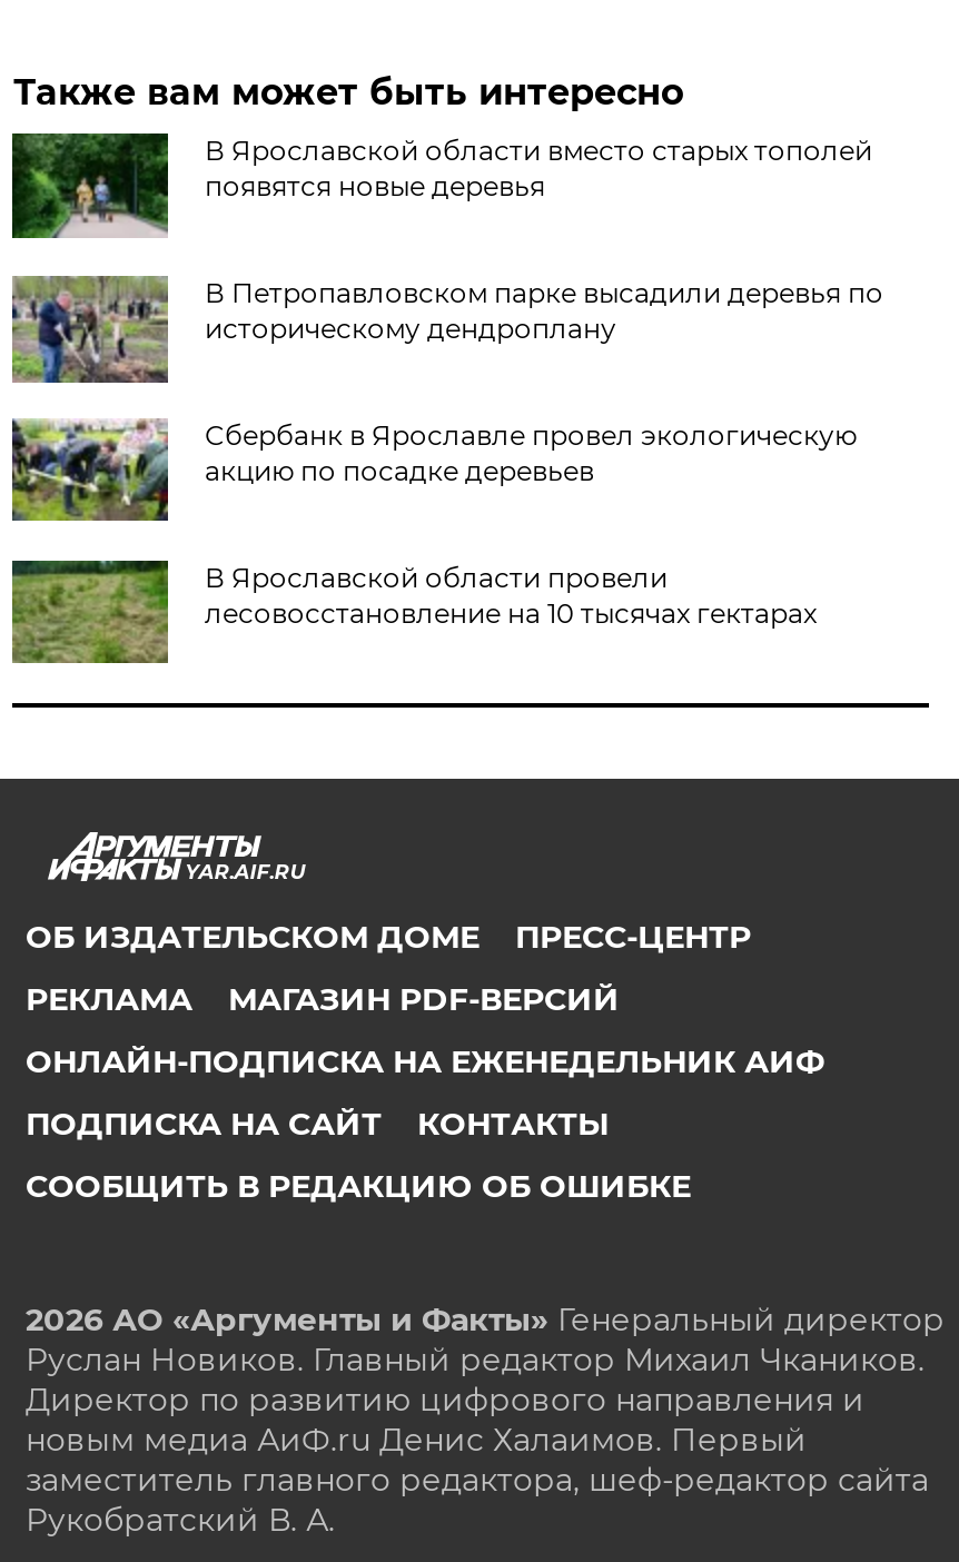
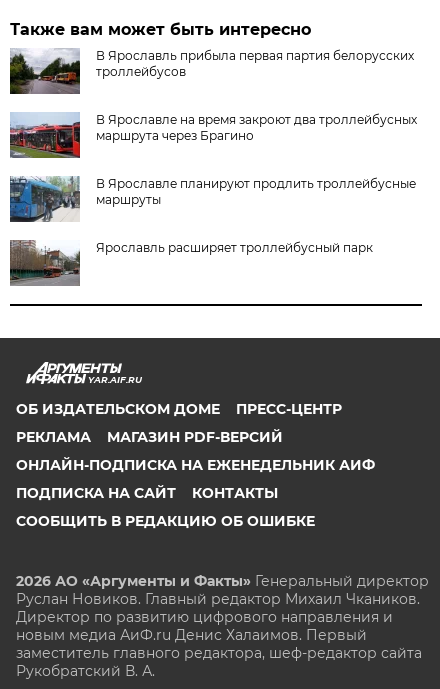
[10,131,872,238] [image] | В Ярославской области вместо старых тополей | появятся новые деревья -> [9,48,414,94] [image] | В Ярославль прибыла первая партия белорусских | троллейбусов
[12,274,883,385] [image] | В Петропавловском парке высадили деревья по | историческому дендроплану -> [10,112,417,160] [image] | В Ярославле на время закроют два троллейбусных | маршрута через Брагино
[10,418,856,523] [image] | Сбербанк в Ярославле провел экологическую | акцию по посадке деревьев -> [9,176,416,223] [image] | В Ярославле планируют продлить троллейбусные | маршруты
[10,558,816,665] [image] | В Ярославской области провели | лесовосстановление на 10 тысячах гектарах -> [9,239,373,287] [image] | Ярославль расширяет троллейбусный парк

